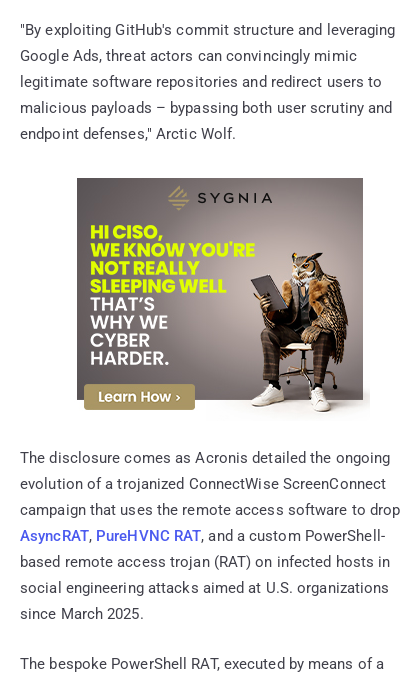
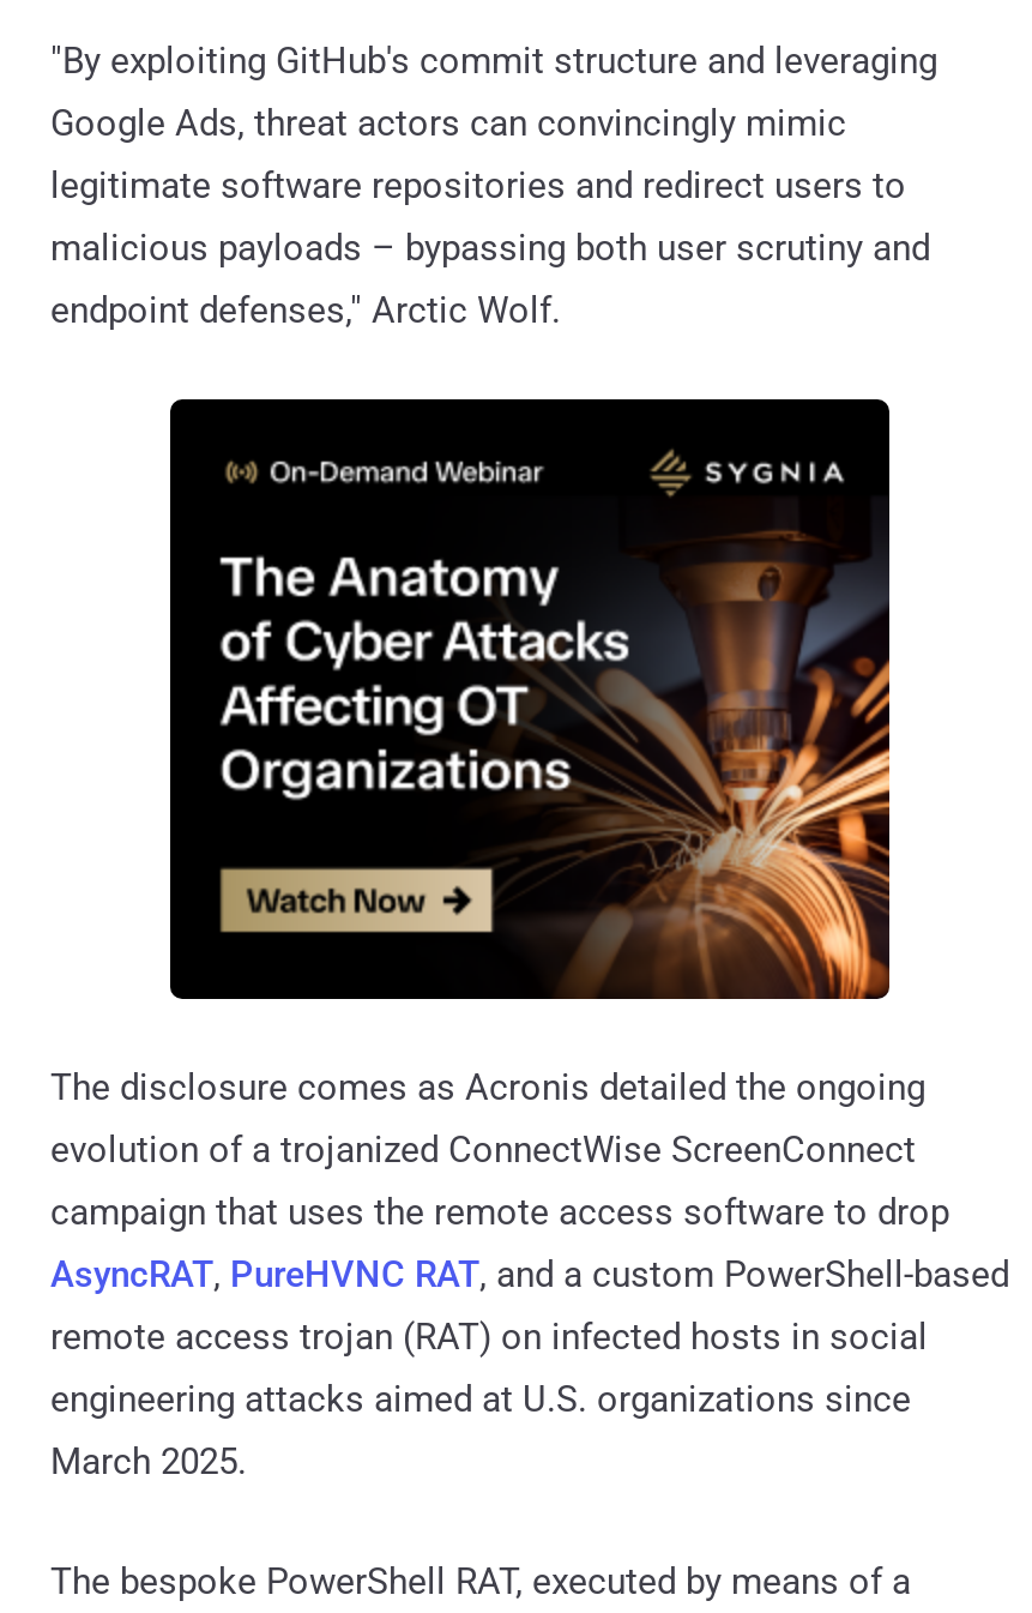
[70,171,370,421] [image] -> [168,397,892,1001] [image]

